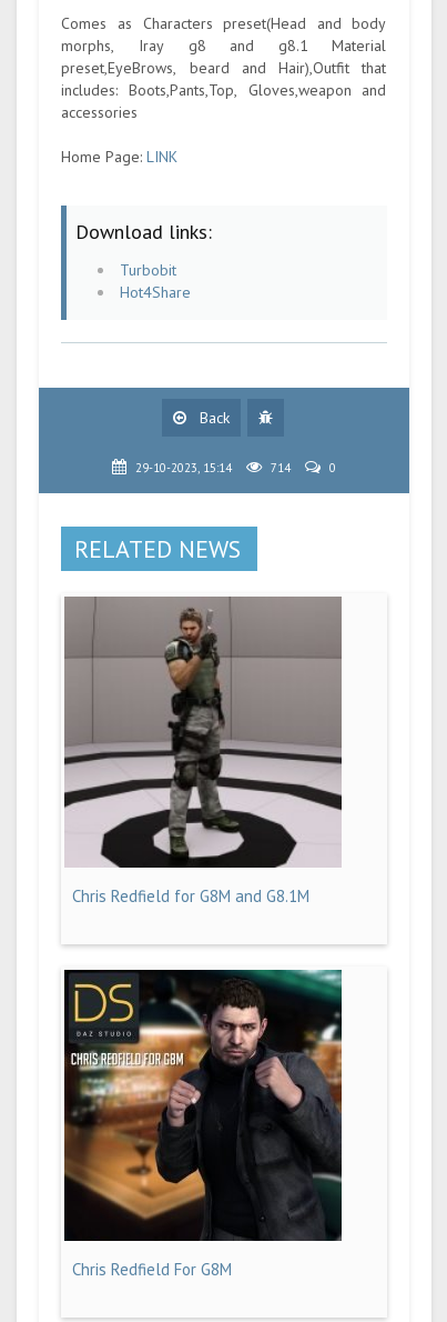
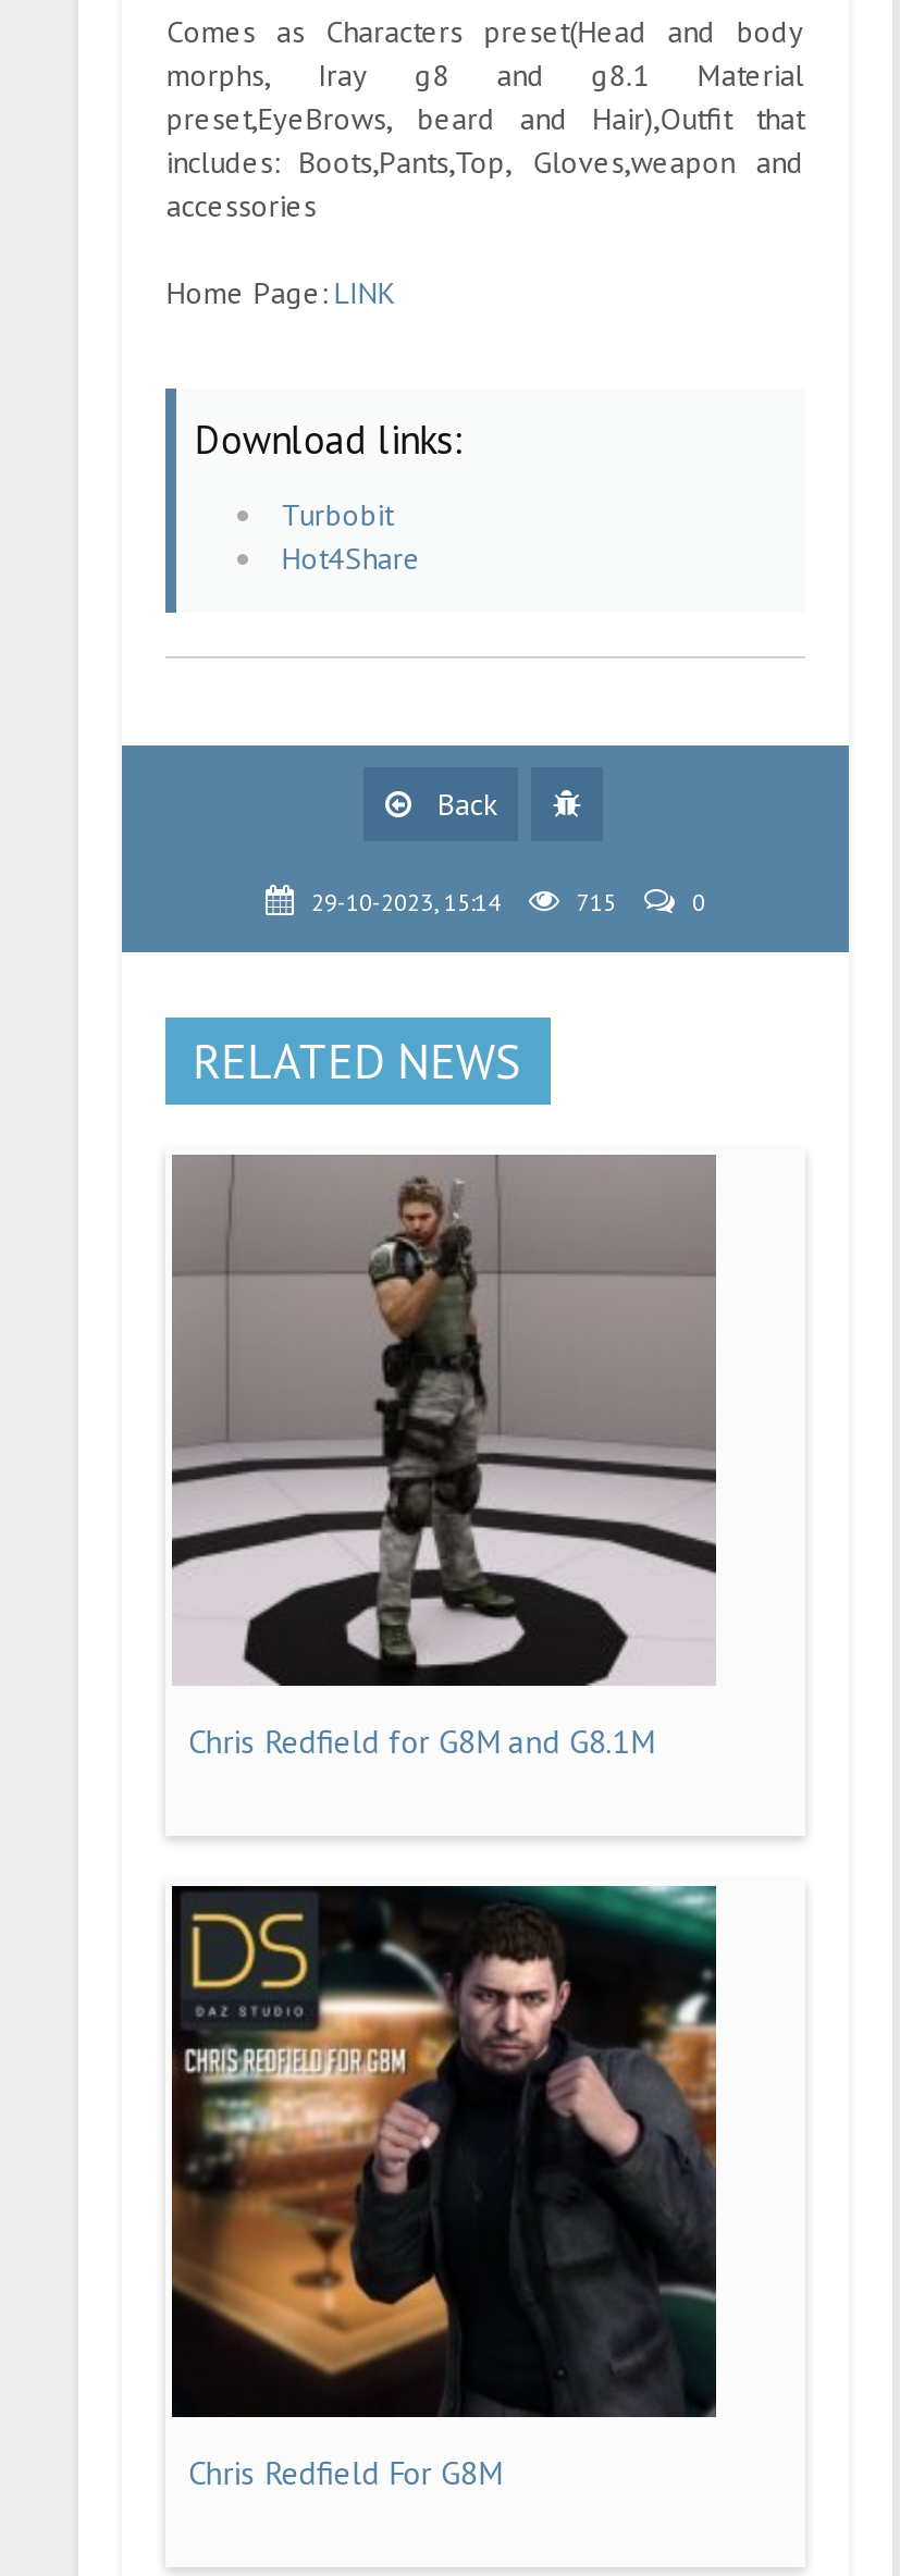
[267,460,294,476] 714 -> [570,887,622,918] 715

